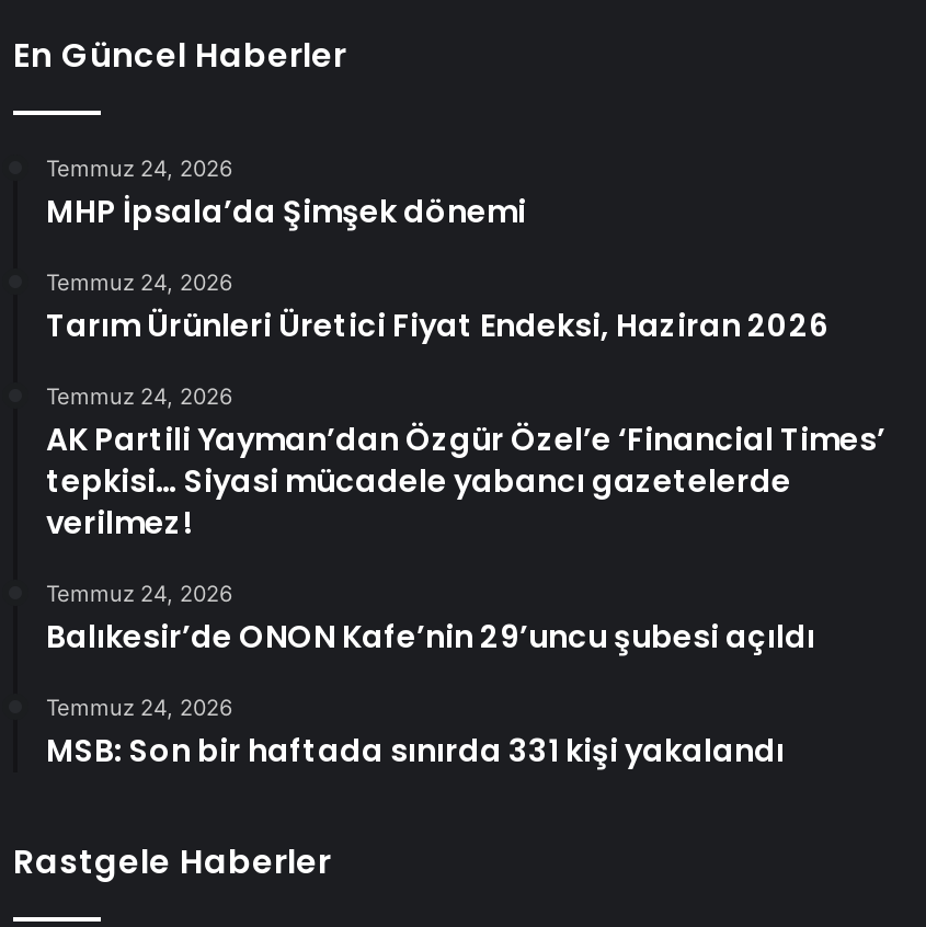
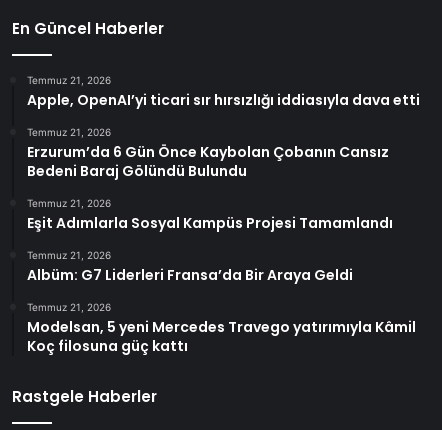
[46,155,526,234] Temmuz 24, 2026 | MHP İpsala’da Şimşek dönemi -> [27,74,420,110] Temmuz 21, 2026 | Apple, OpenAI’yi ticari sır hırsızlığı iddiasıyla dava etti
[46,269,828,348] Temmuz 24, 2026 | Tarım Ürünleri Üretici Fiyat Endeksi, Haziran 2026 -> [27,126,389,181] Temmuz 21, 2026 | Erzurum’da 6 Gün Önce Kaybolan Çobanın Cansız | Bedeni Baraj Gölündü Bulundu
[46,383,885,545] Temmuz 24, 2026 | AK Partili Yayman’dan Özgür Özel’e ‘Financial Times’ | tepkisi… Siyasi mücadele yabancı gazetelerde | verilmez! -> [27,197,393,233] Temmuz 21, 2026 | Eşit Adımlarla Sosyal Kampüs Projesi Tamamlandı
[46,580,815,659] Temmuz 24, 2026 | Balıkesir’de ONON Kafe’nin 29’uncu şubesi açıldı -> [27,249,353,285] Temmuz 21, 2026 | Albüm: G7 Liderleri Fransa’da Bir Araya Geldi
[46,694,785,773] Temmuz 24, 2026 | MSB: Son bir haftada sınırda 331 kişi yakalandı -> [27,301,416,356] Temmuz 21, 2026 | Modelsan, 5 yeni Mercedes Travego yatırımıyla Kâmil | Koç filosuna güç kattı

